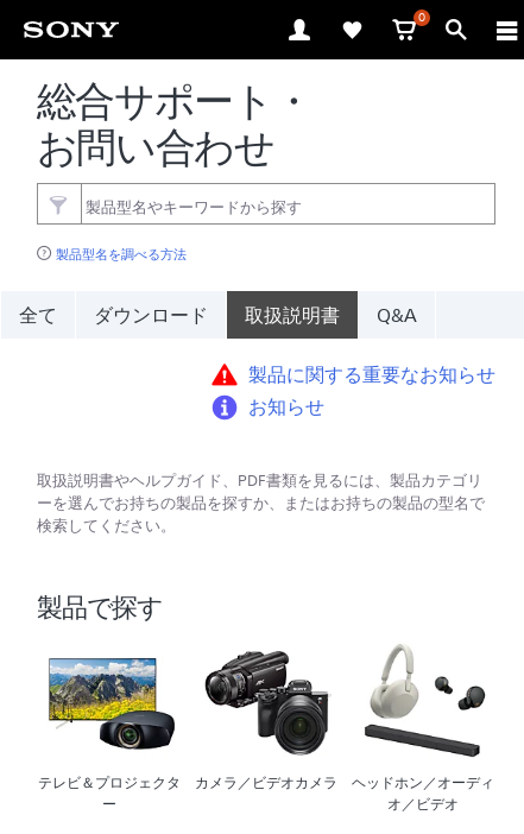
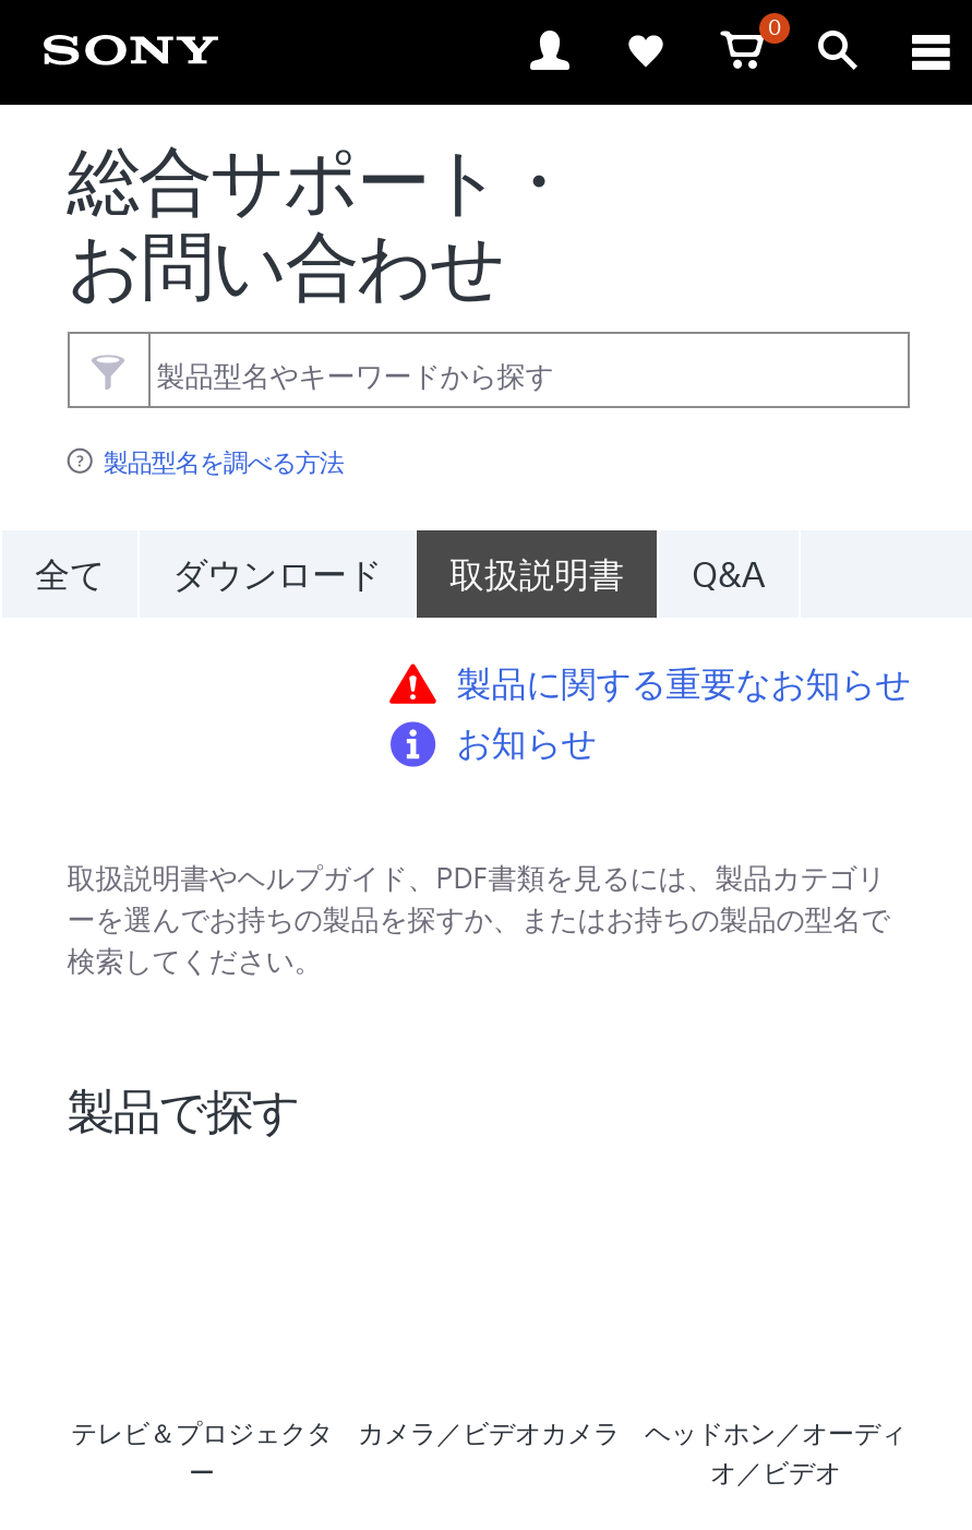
[204,650,330,756] [image] -> none
[364,644,486,758] [image] -> none
[48,657,176,751] [image] -> none

